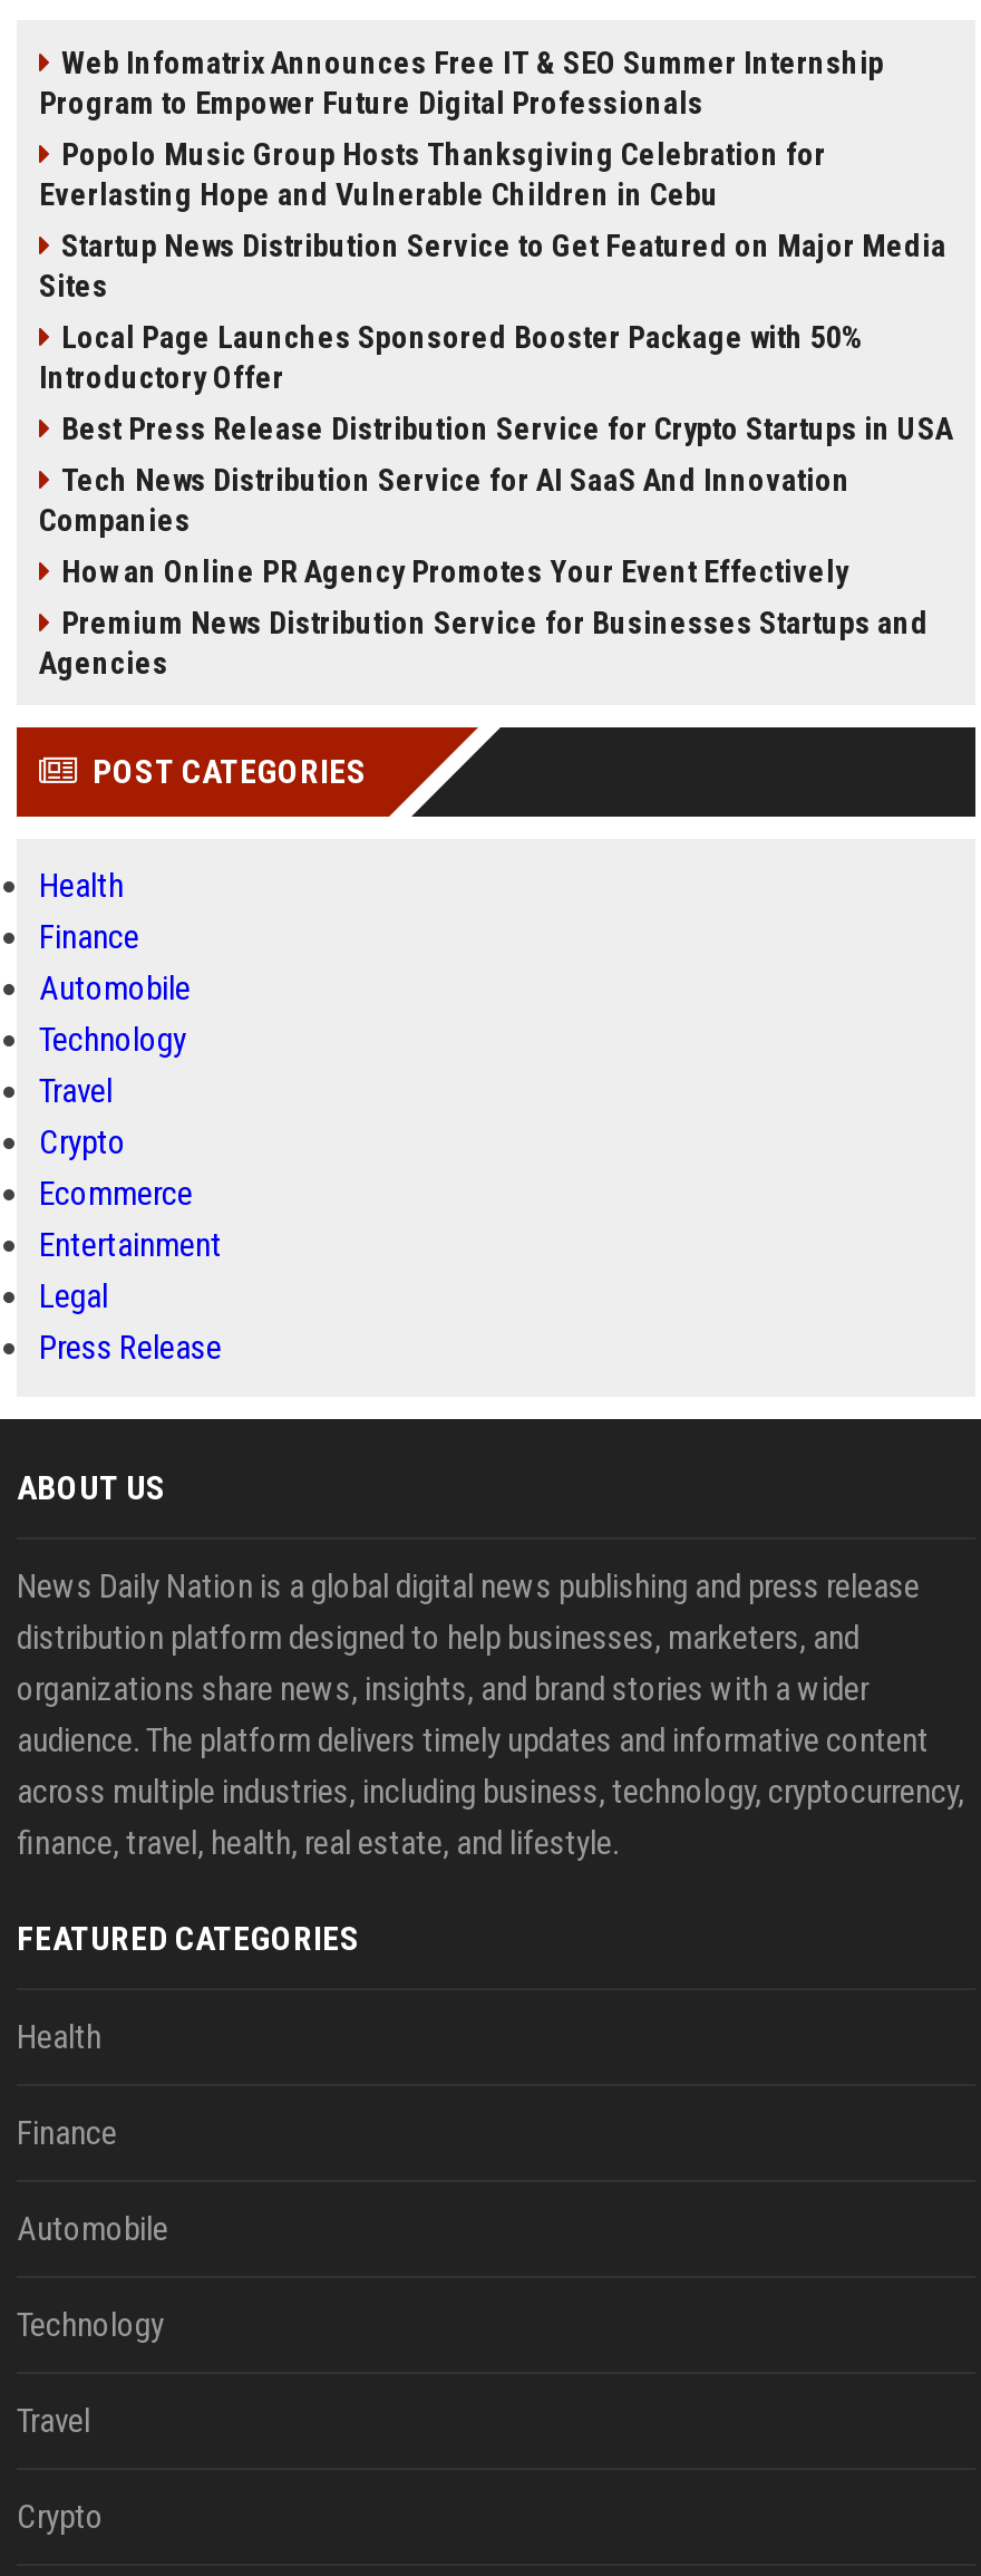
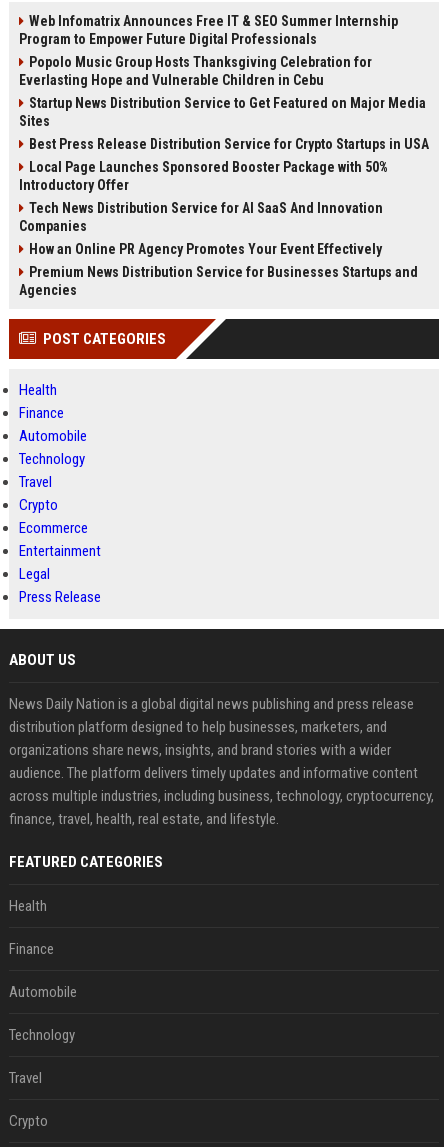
moved [39,319,862,395] -> [19,159,388,193]: Local Page Launches Sponsored Booster Package with 50% | Introductory Offer
moved [61,411,953,446] -> [29,136,429,152]: Best Press Release Distribution Service for Crypto Startups in USA

